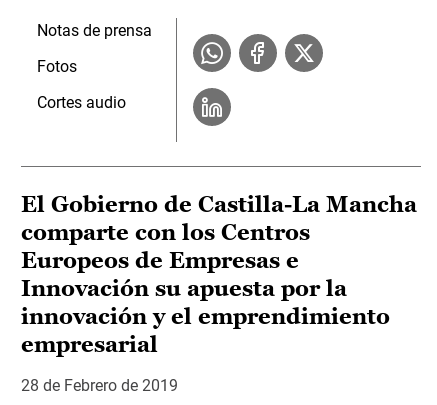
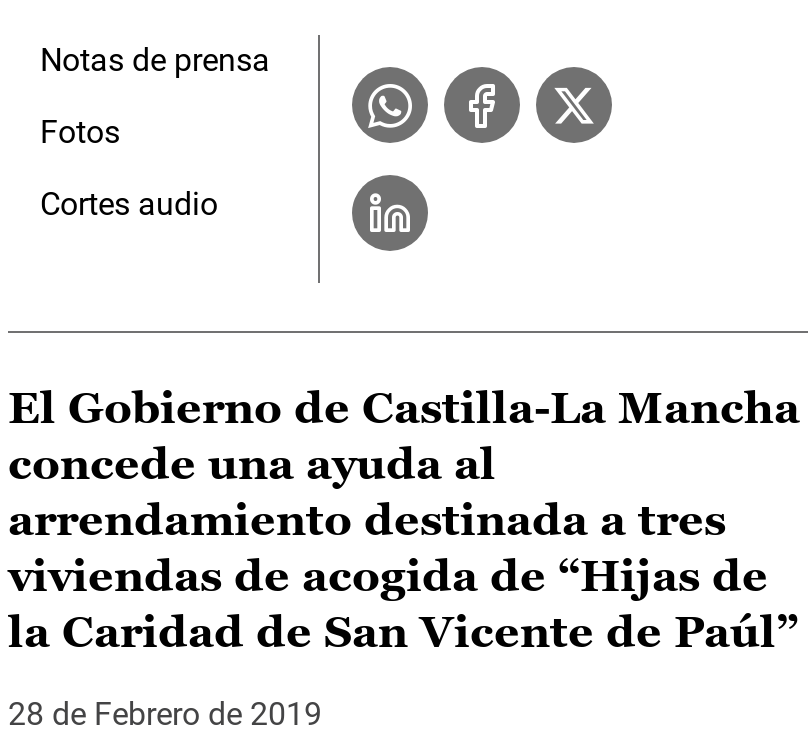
[21,220,390,357] comparte con los Centros | Europeos de Empresas e | Innovación su apuesta por la | innovación y el emprendimiento | empresarial -> [8,439,798,657] concede una ayuda al | arrendamiento destinada a tres | viviendas de acogida de “Hijas de | la Caridad de San Vicente de Paúl”

